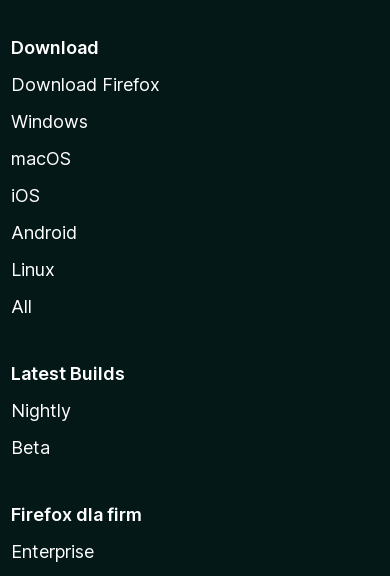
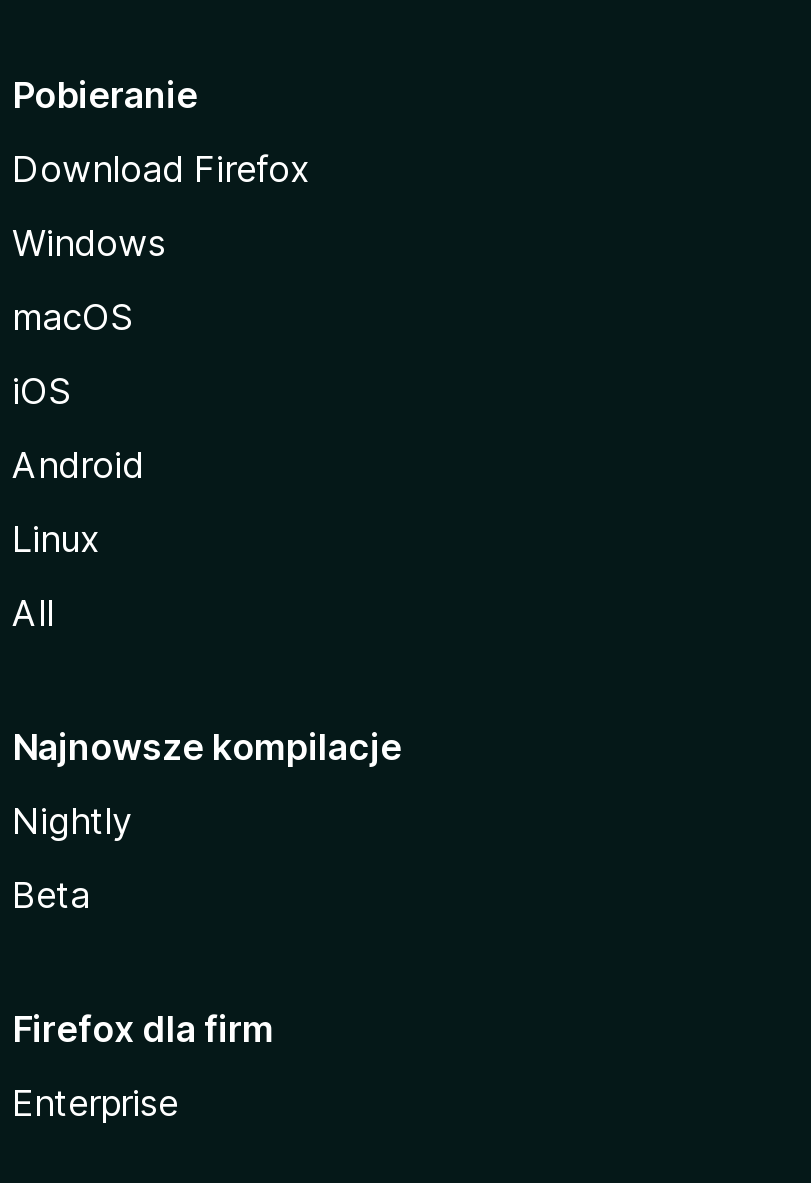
[11,37,99,58] Download -> [12,74,198,116] Pobieranie
[11,363,125,384] Latest Builds -> [12,726,402,768] Najnowsze kompilacje

